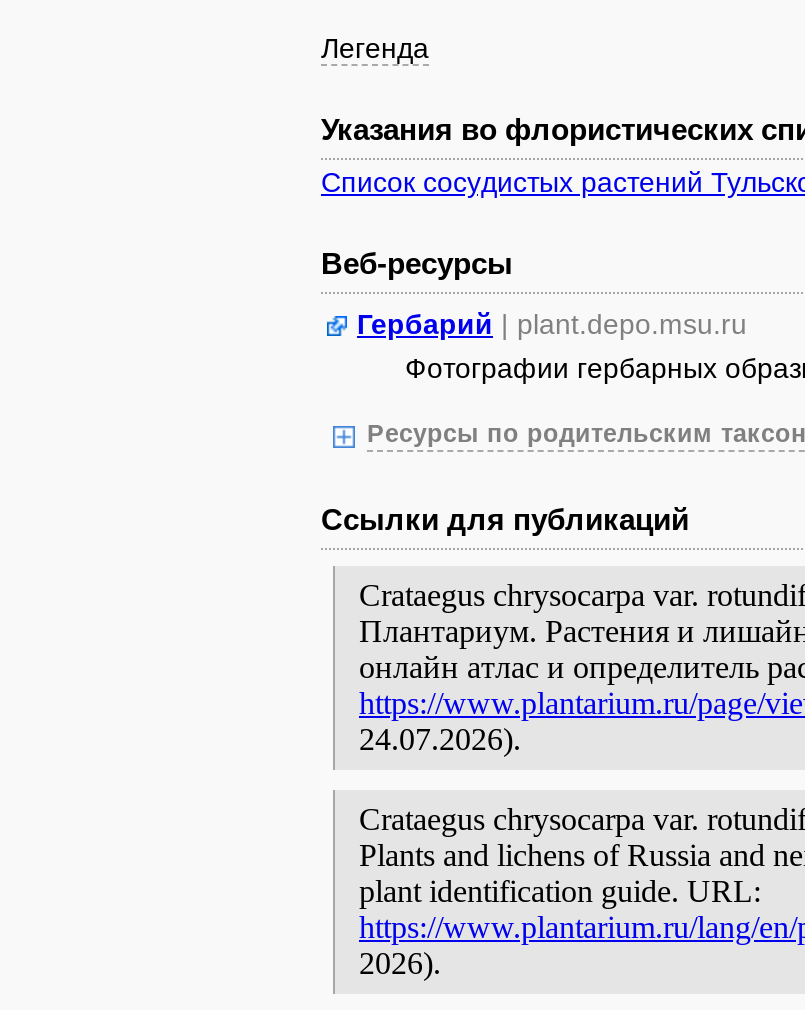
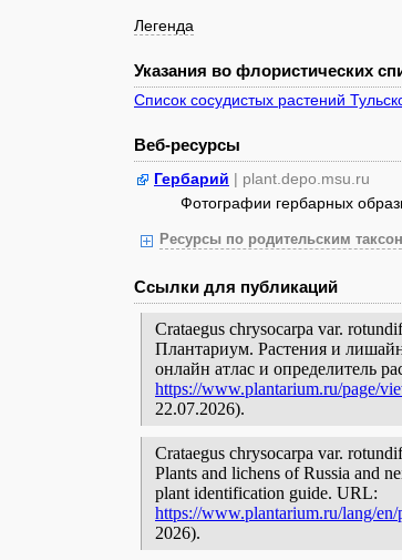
[359,722,521,756] 24.07.2026). -> [155,399,245,418] 22.07.2026).

